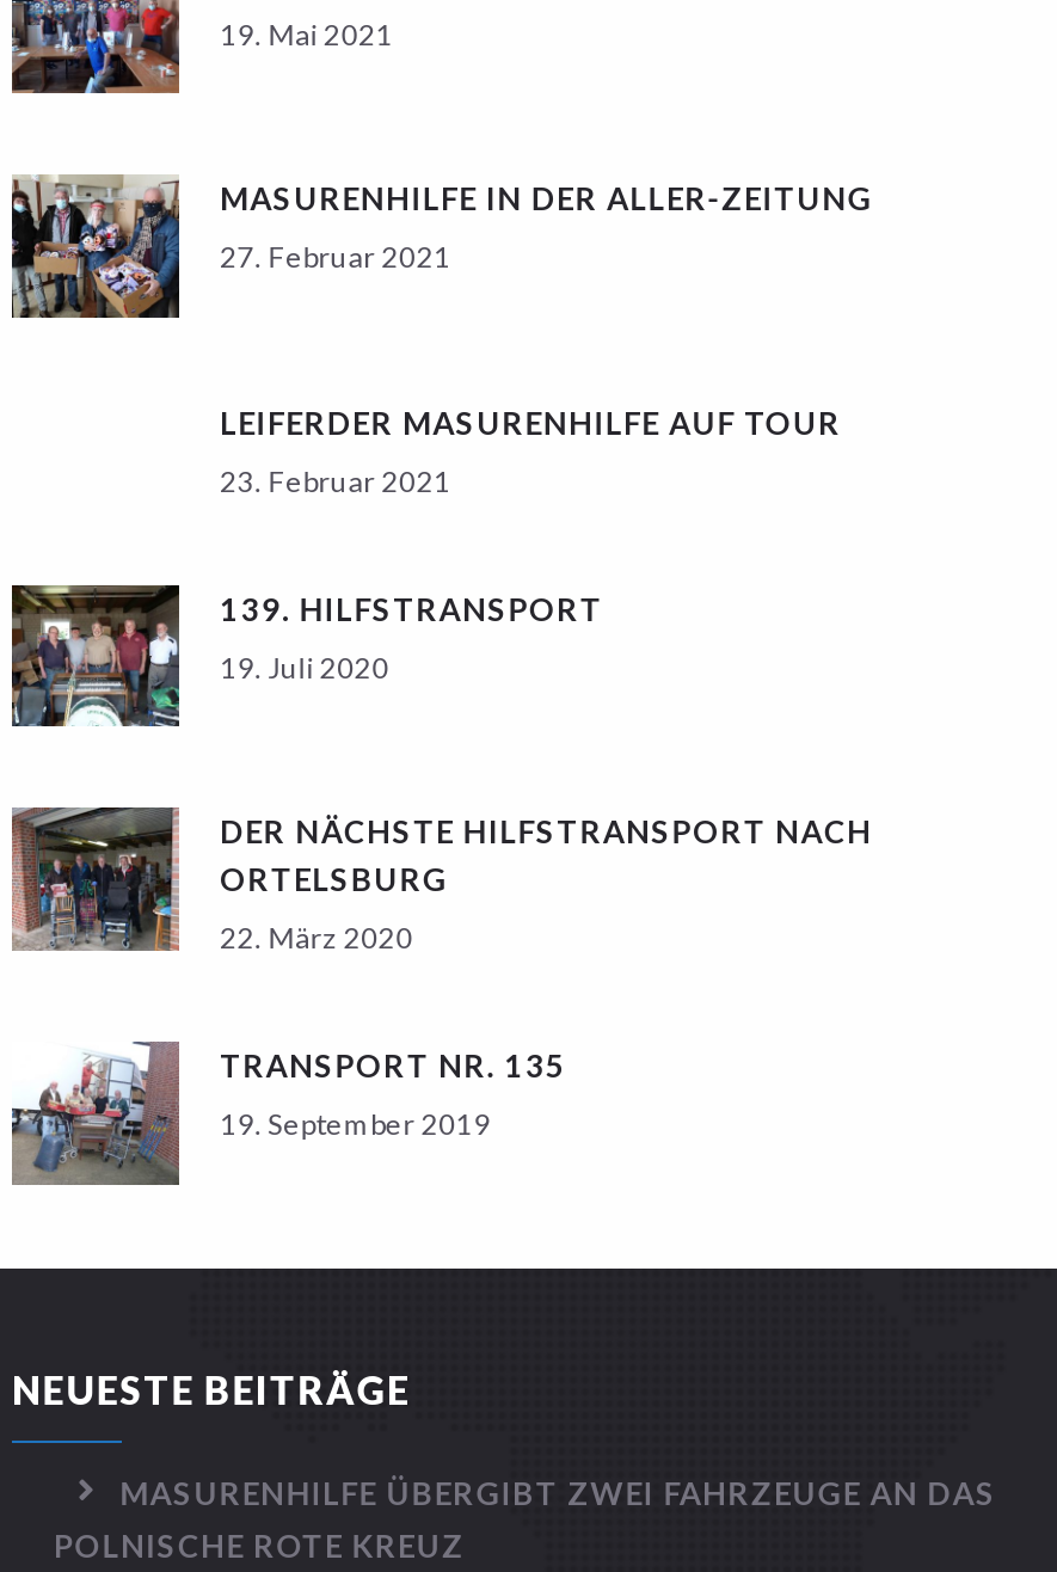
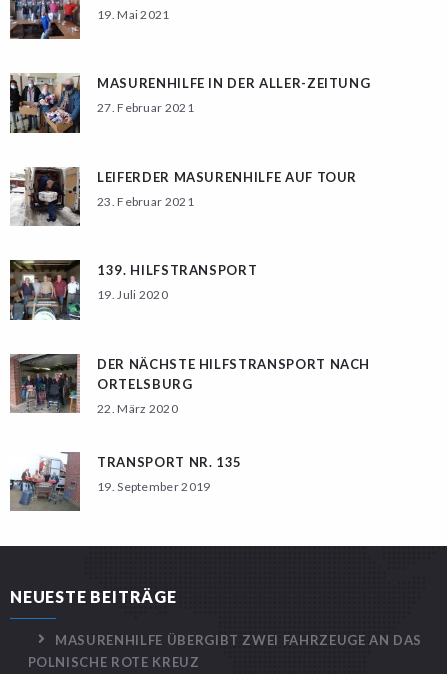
none -> [9,166,81,227] [image]

